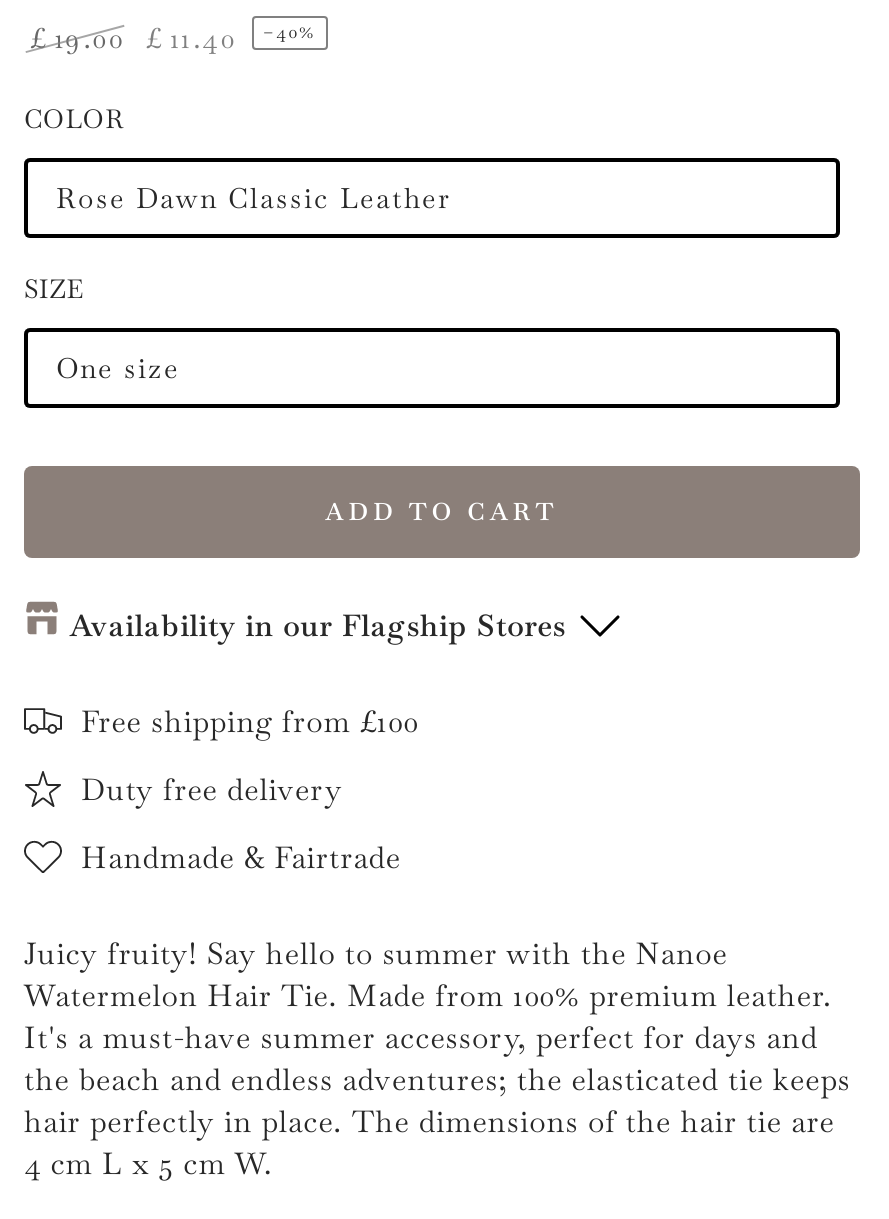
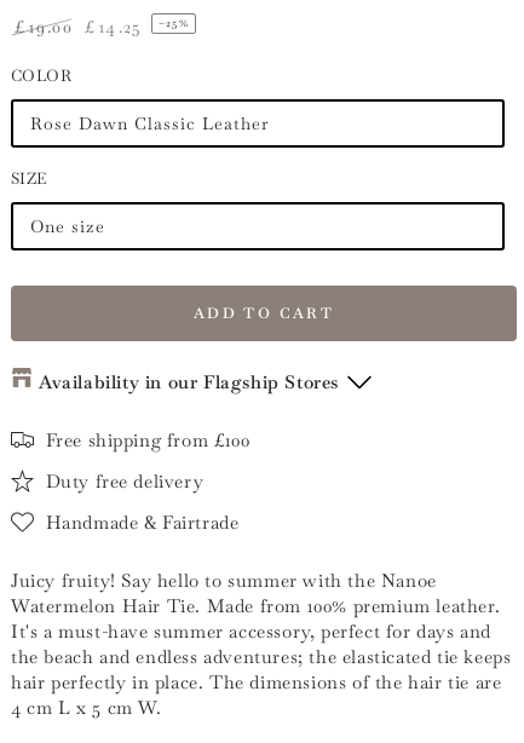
[146,19,237,55] £ 11.40 -> [84,15,142,37] £ 14.25
[263,19,316,43] –40% -> [158,15,189,30] –25%

